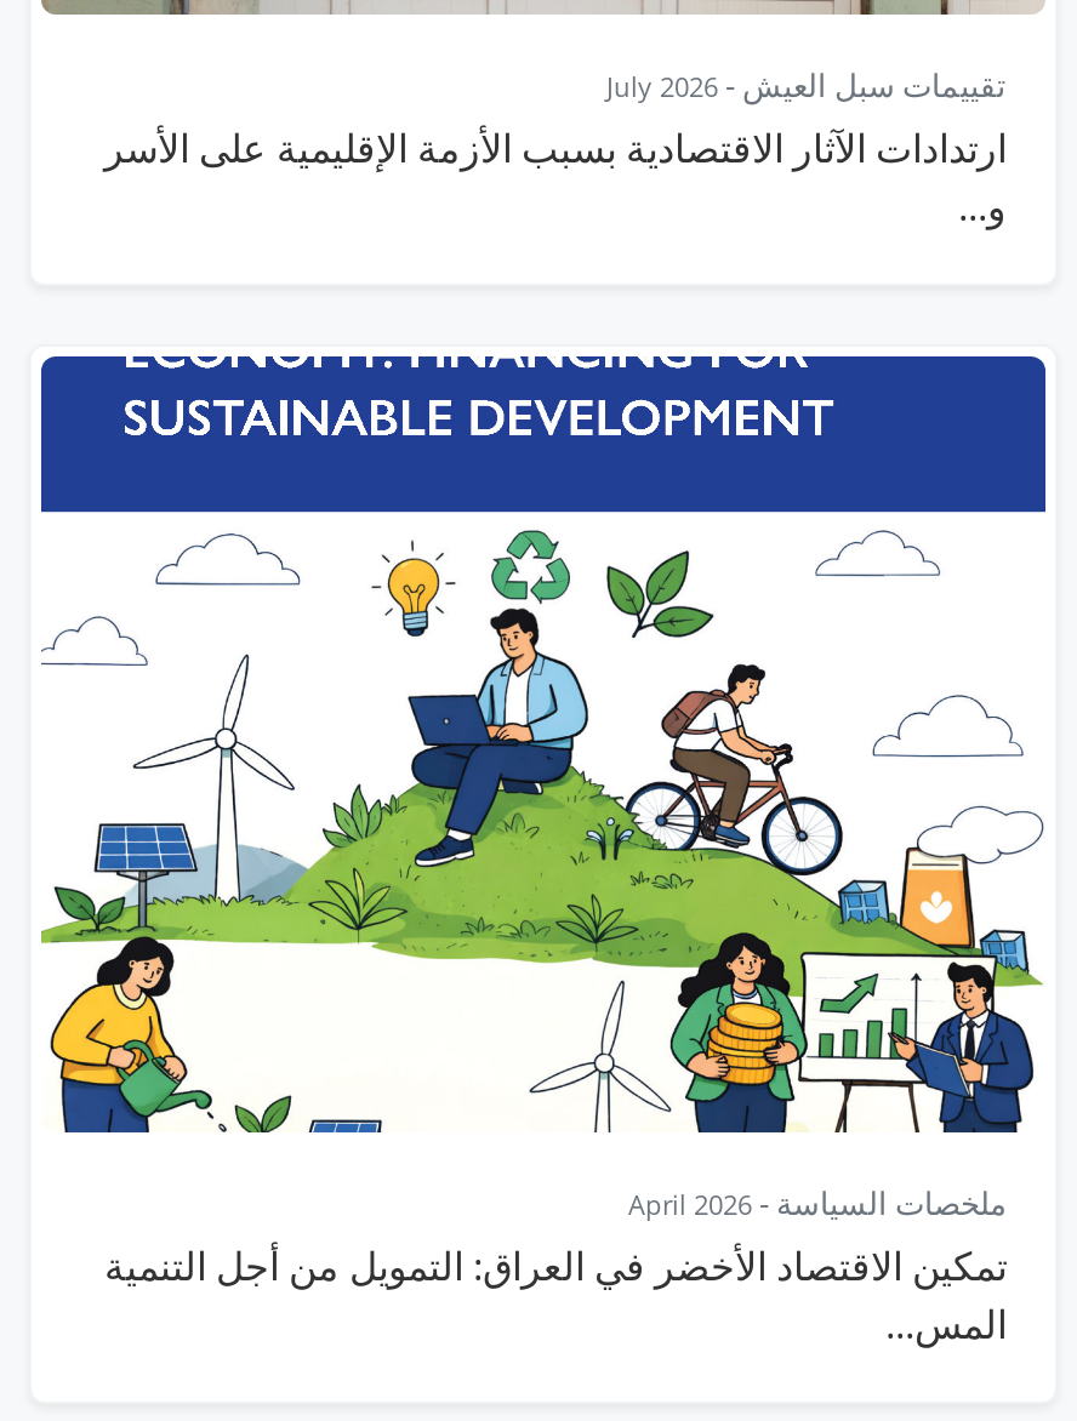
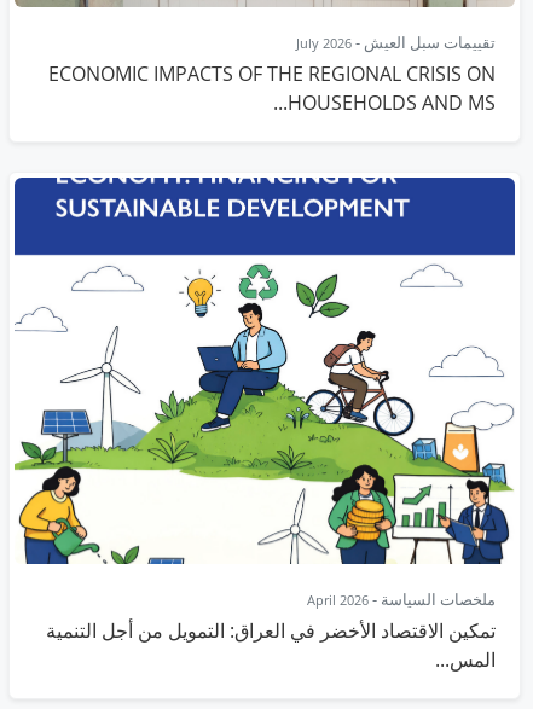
[104,121,1007,233] ارتدادات الآثار الاقتصادية بسبب الأزمة الإقليمية على الأسر | و... -> [48,61,496,116] ECONOMIC IMPACTS OF THE REGIONAL CRISIS ON | HOUSEHOLDS AND MS...

